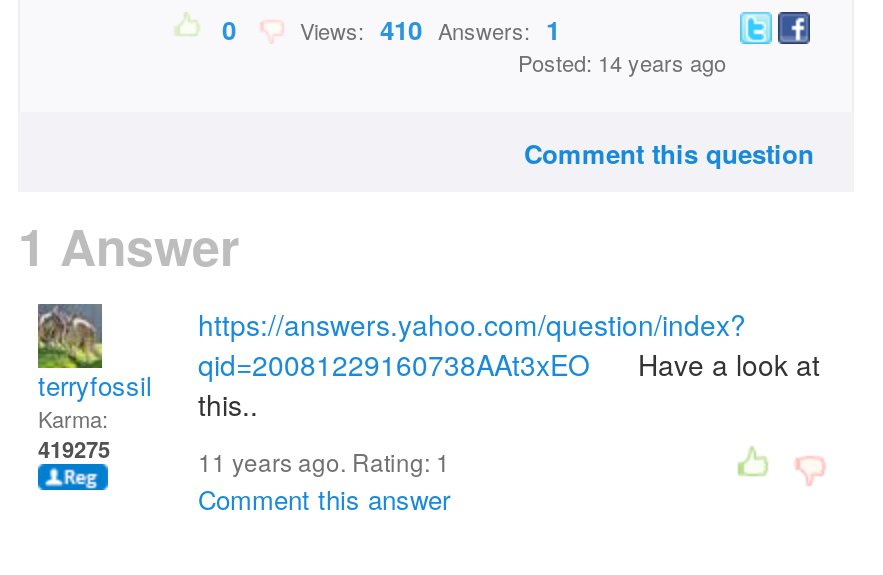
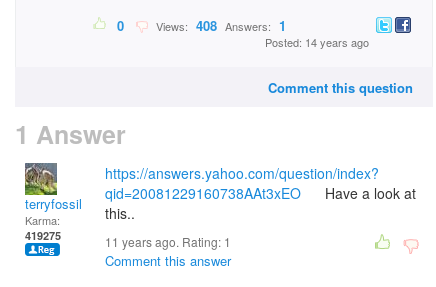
[288,10,560,48] Views: 410 Answers: 1 -> [150,16,286,35] Views: 408 Answers: 1

